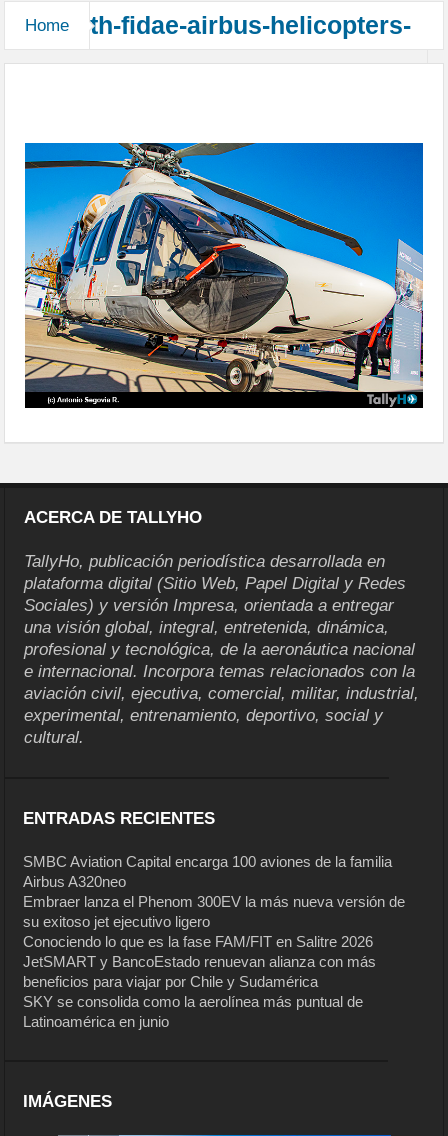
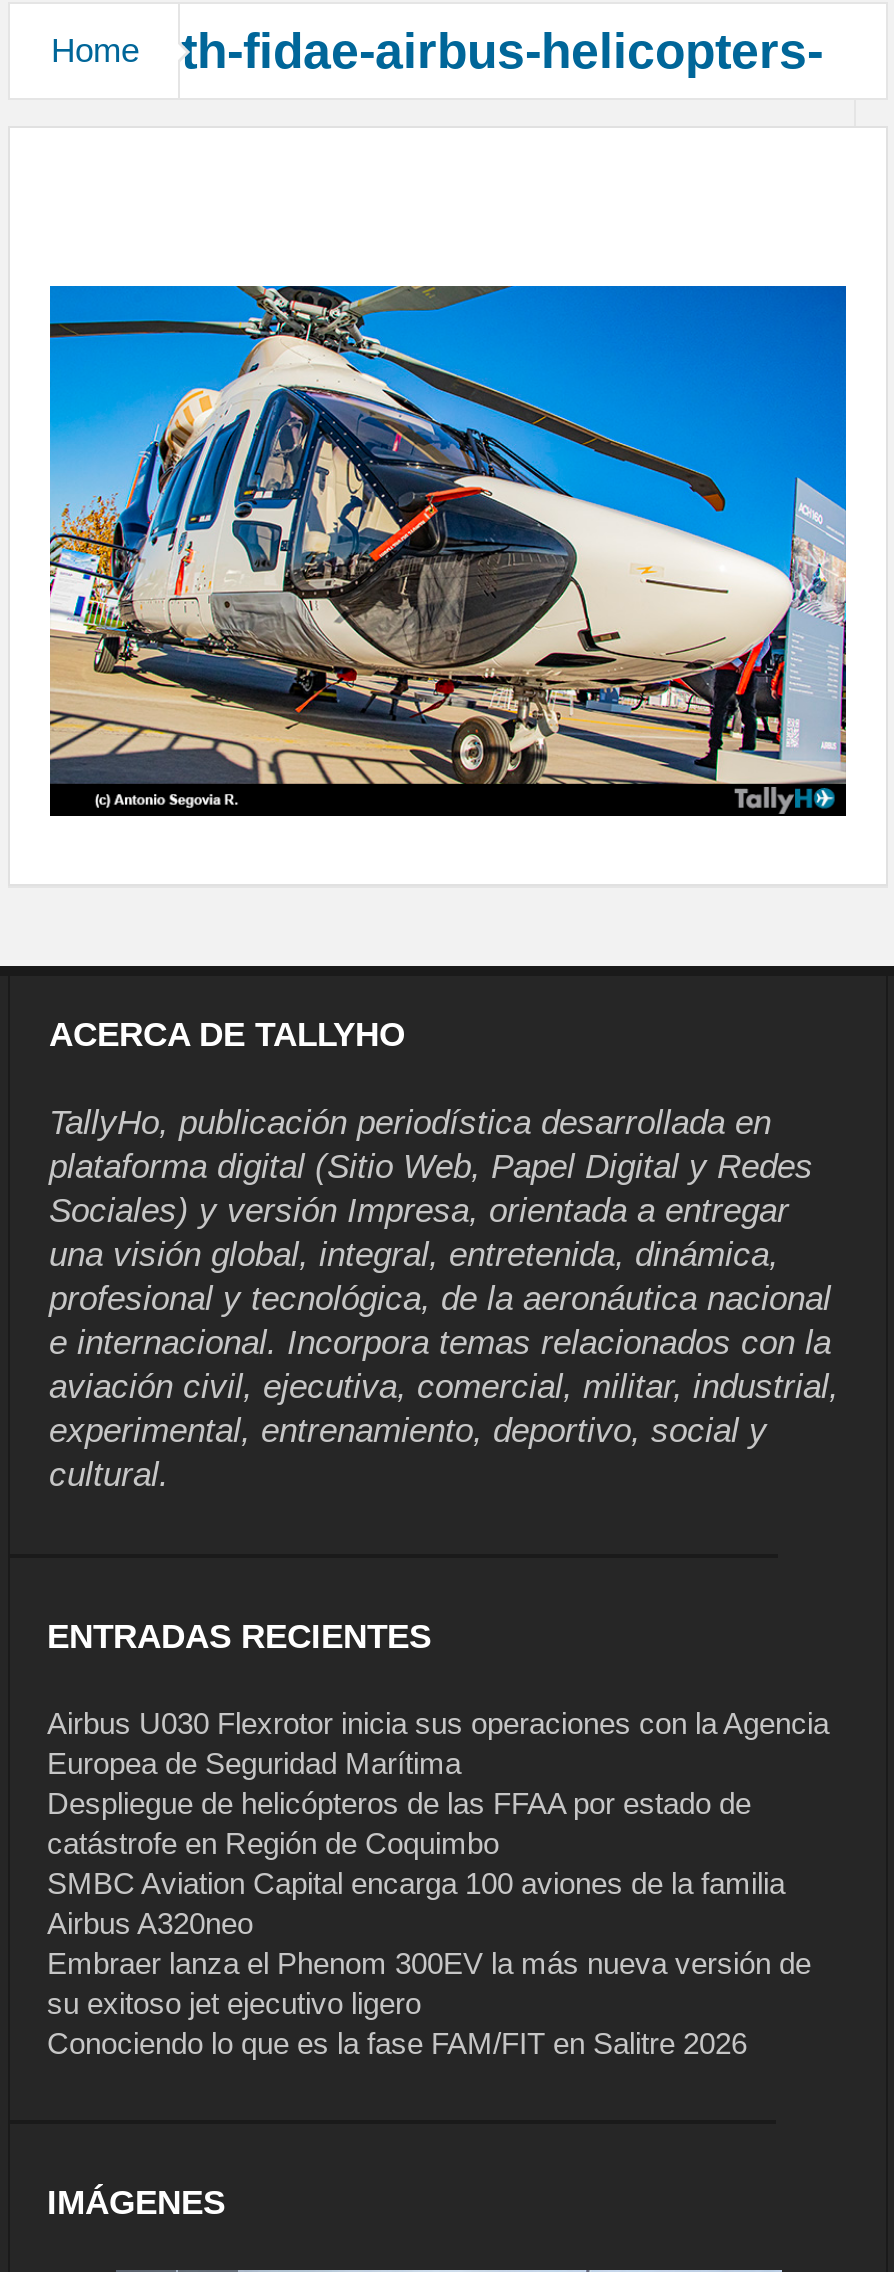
none -> [47,1706,829,1860] Airbus U030 Flexrotor inicia sus operaciones con la Agencia | Europea de Seguridad Marítima | Despliegue de helicópteros de las FFAA por estado de | catástrofe en Región de Coquimbo
moved [23,853,405,950] -> [47,1866,811,2060]: SMBC Aviation Capital encarga 100 aviones de la familia | Airbus A320neo | Embraer lanza el Phenom 300EV la más nueva versión de | su exitoso jet ejecutivo ligero | Conociendo lo que es la fase FAM/FIT en Salitre 2026
[23,953,376,1030] JetSMART y BancoEstado renuevan alianza con más | beneficios para viajar por Chile y Sudamérica | SKY se consolida como la aerolínea más puntual de | Latinoamérica en junio -> none

